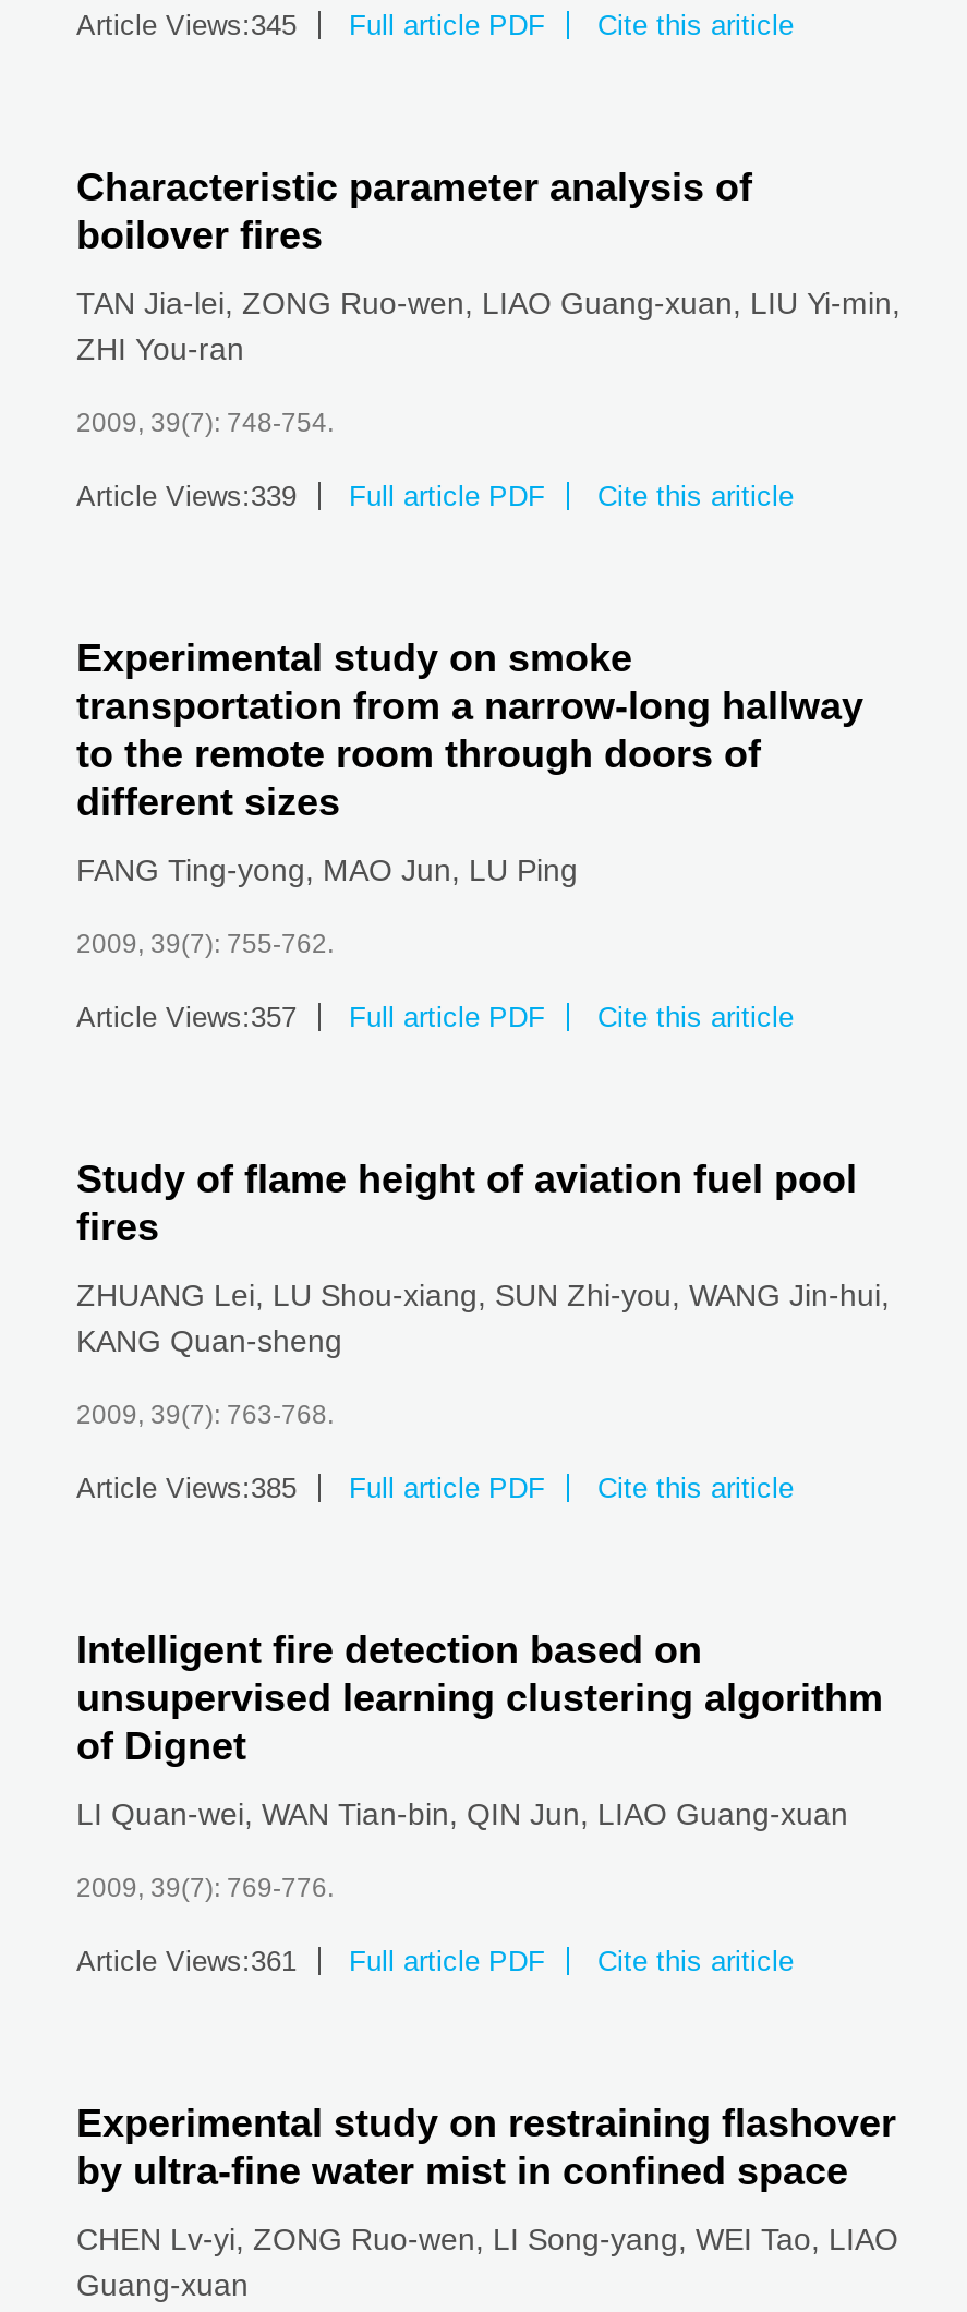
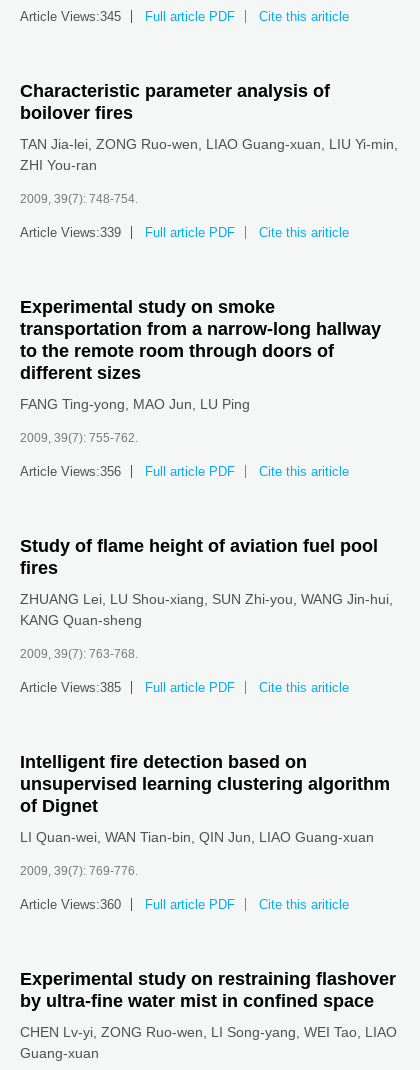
[76,1001,297,1033] Article Views:357 -> [20,464,121,479] Article Views:356
[76,1945,297,1977] Article Views:361 -> [20,897,121,912] Article Views:360

